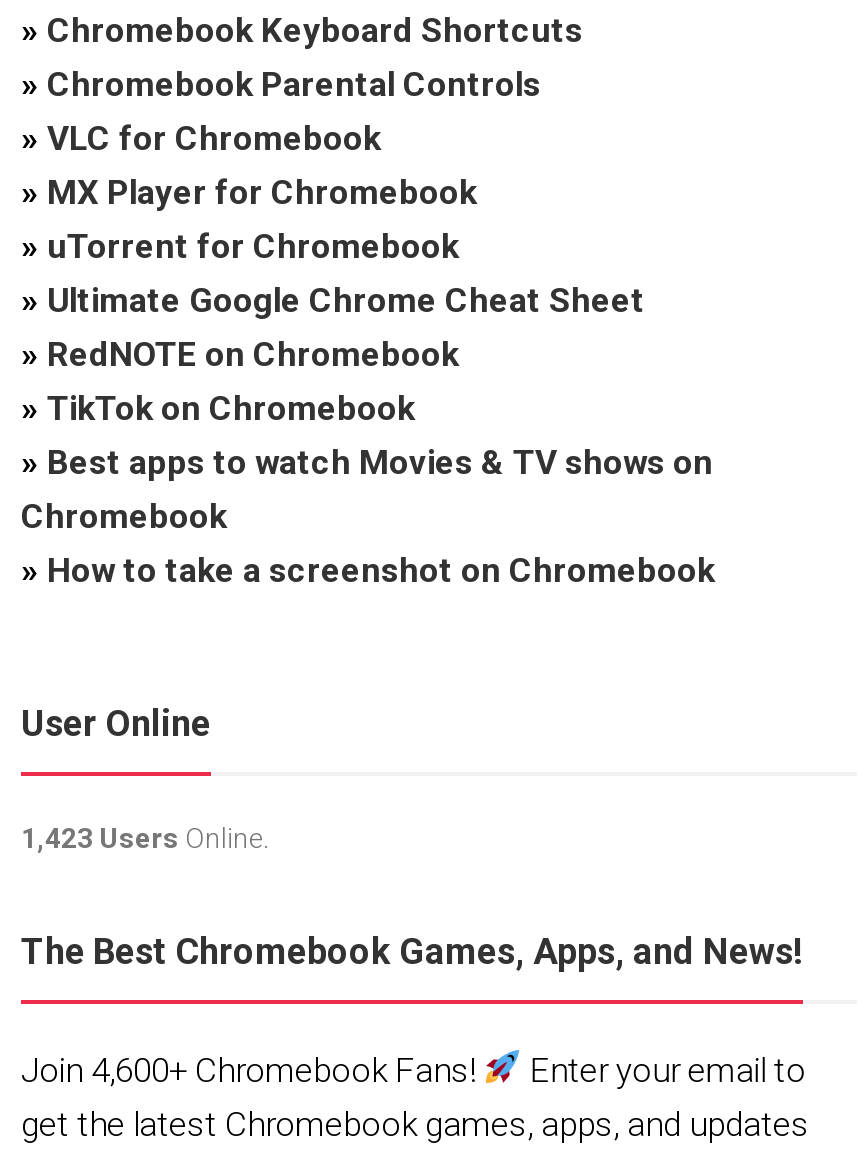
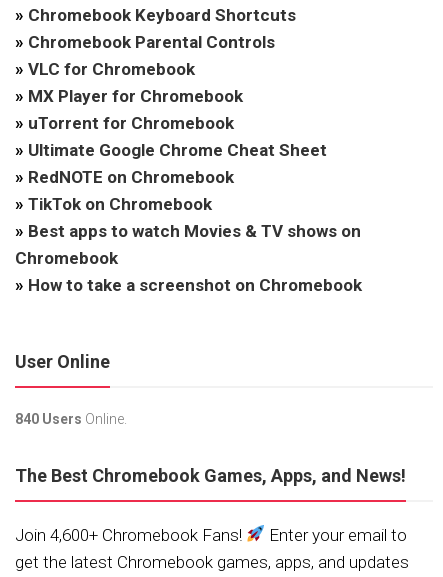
[21,821,269,853] 1,423 Users Online. -> [15,411,127,427] 840 Users Online.

